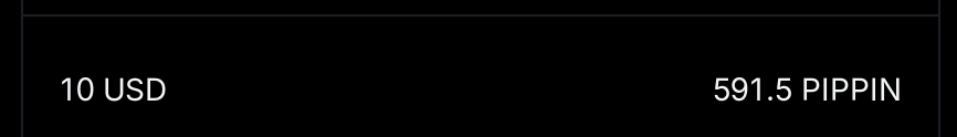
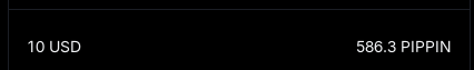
[713,70,903,107] 591.5 PIPPIN -> [356,37,452,56] 586.3 PIPPIN

